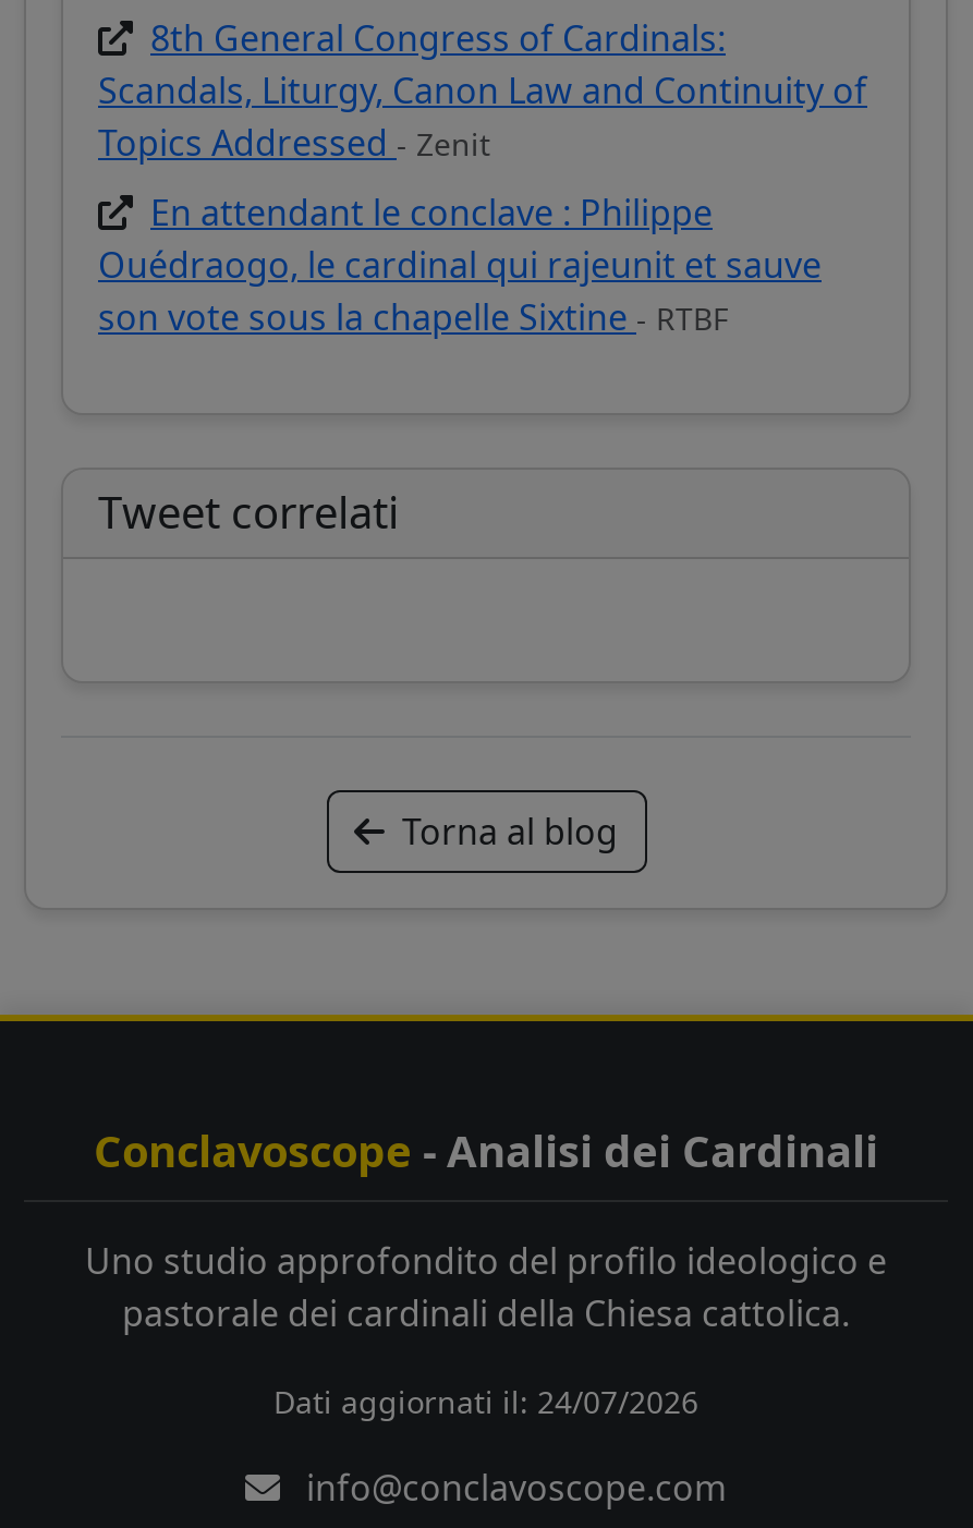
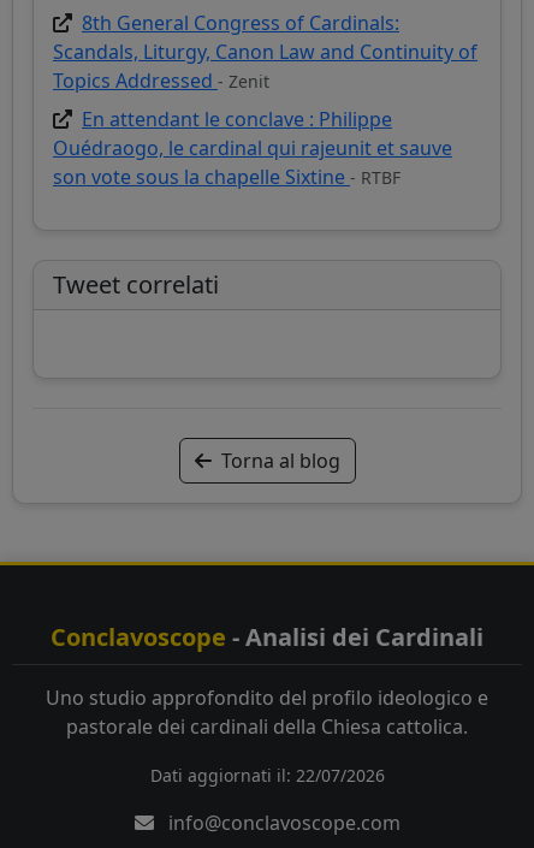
[273,1380,698,1421] Dati aggiornati il: 24/07/2026 -> [150,763,384,786] Dati aggiornati il: 22/07/2026

